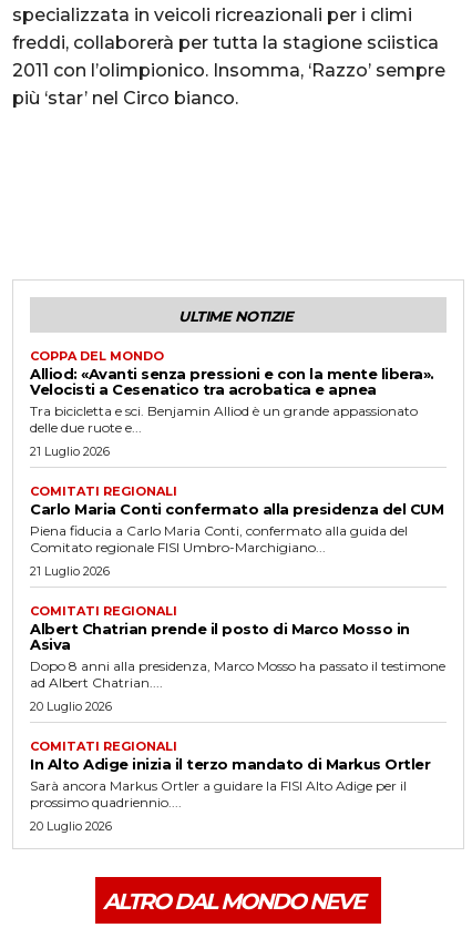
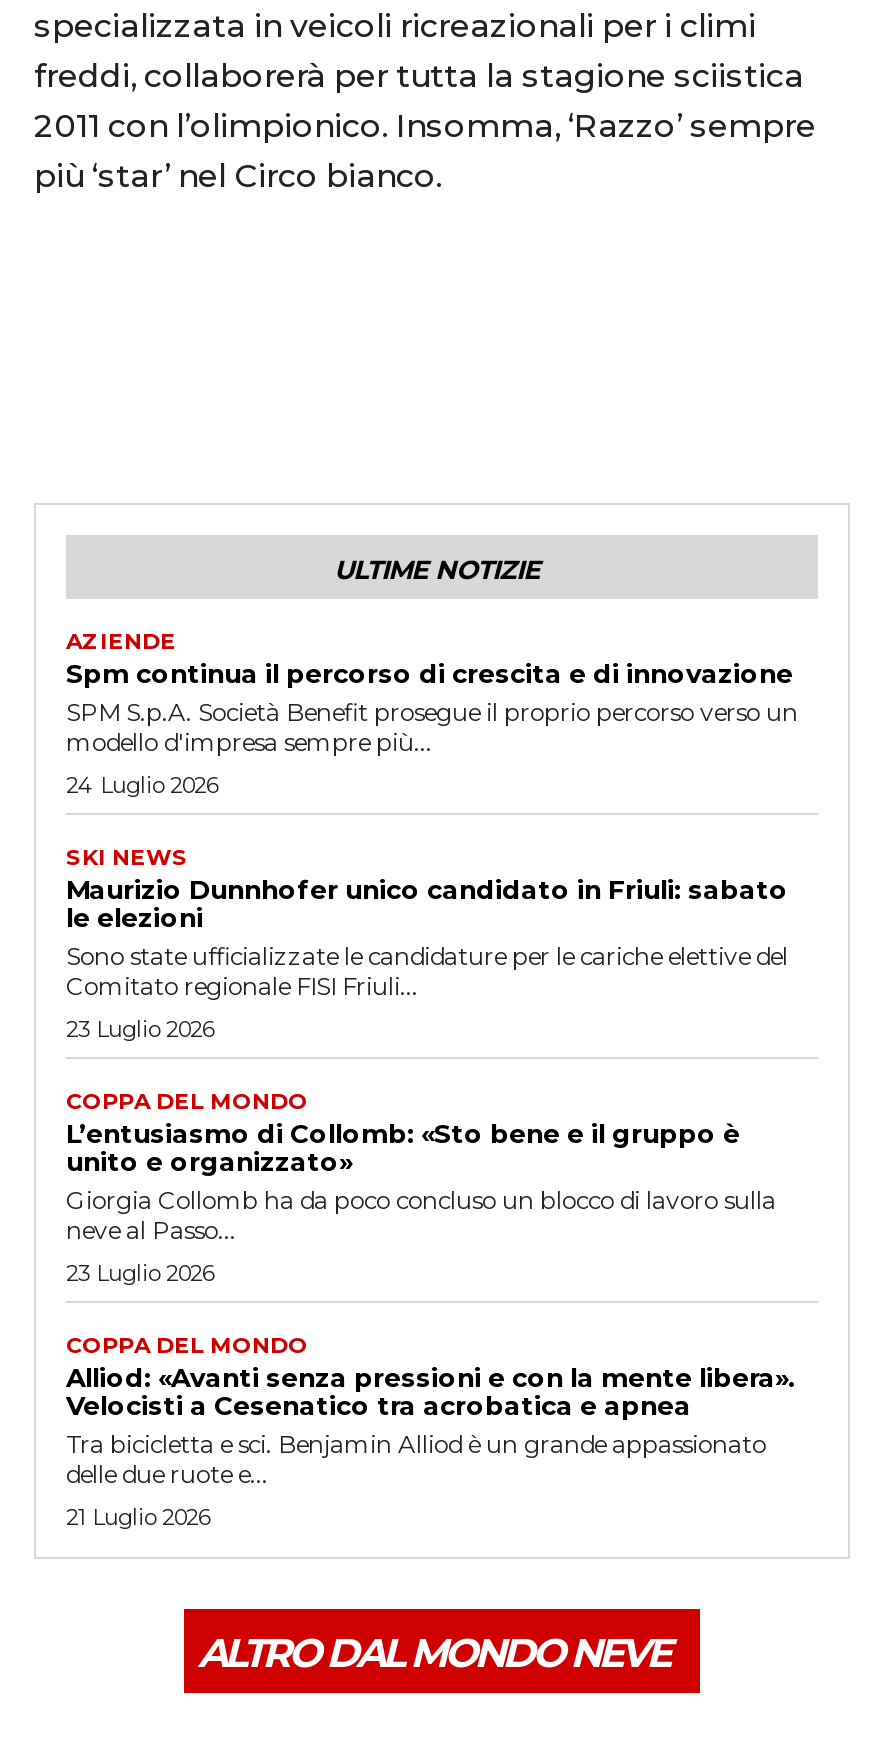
none -> [66,628,798,1288] AZIENDE | Spm continua il percorso di crescita e di innovazione | SPM S.p.A. Società Benefit prosegue il proprio percorso verso un | modello d'impresa sempre più... | 24 Luglio 2026 | SKI NEWS | Maurizio Dunnhofer unico candidato in Friuli: sabato | le elezioni | Sono state ufficializzate le candidature per le cariche elettive del | Comitato regionale FISI Friuli... | 23 Luglio 2026 | COPPA DEL MONDO | L’entusiasmo di Collomb: «Sto bene e il gruppo è | unito e organizzato» | Giorgia Collomb ha da poco concluso un blocco di lavoro sulla | neve al Passo... | 23 Luglio 2026
moved [30,348,434,459] -> [66,1332,795,1532]: COPPA DEL MONDO | Alliod: «Avanti senza pressioni e con la mente libera». | Velocisti a Cesenatico tra acrobatica e apnea | Tra bicicletta e sci. Benjamin Alliod è un grande appassionato | delle due ruote e... | 21 Luglio 2026
[30,483,445,834] COMITATI REGIONALI | Carlo Maria Conti confermato alla presidenza del CUM | Piena fiducia a Carlo Maria Conti, confermato alla guida del | Comitato regionale FISI Umbro-Marchigiano... | 21 Luglio 2026 | COMITATI REGIONALI | Albert Chatrian prende il posto di Marco Mosso in | Asiva | Dopo 8 anni alla presidenza, Marco Mosso ha passato il testimone | ad Albert Chatrian.... | 20 Luglio 2026 | COMITATI REGIONALI | In Alto Adige inizia il terzo mandato di Markus Ortler | Sarà ancora Markus Ortler a guidare la FISI Alto Adige per il | prossimo quadriennio.... | 20 Luglio 2026 -> none

